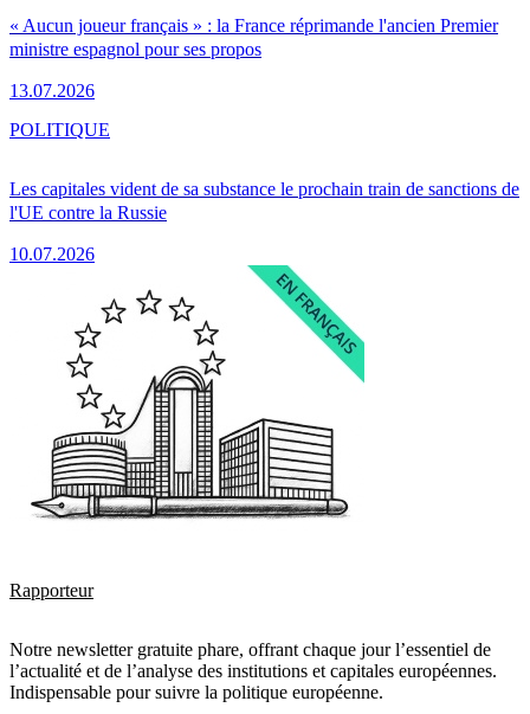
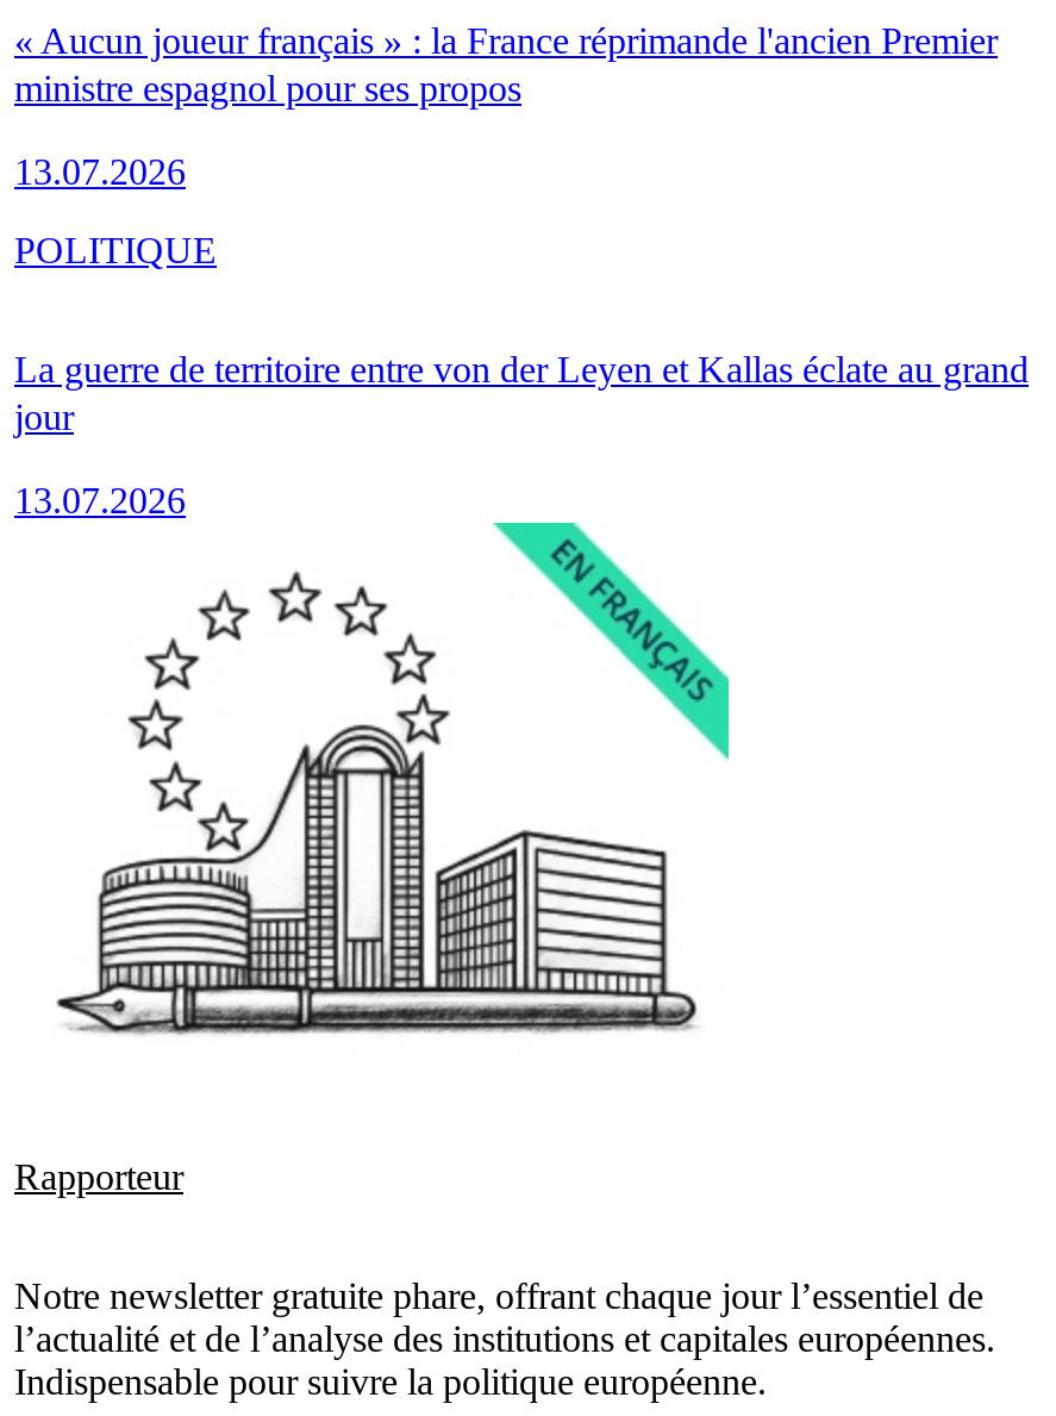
[9,179,519,223] Les capitales vident de sa substance le prochain train de sanctions de | l'UE contre la Russie -> [14,350,1029,438] La guerre de territoire entre von der Leyen et Kallas éclate au grand | jour
[9,244,95,265] 10.07.2026 -> [14,481,186,521] 13.07.2026

